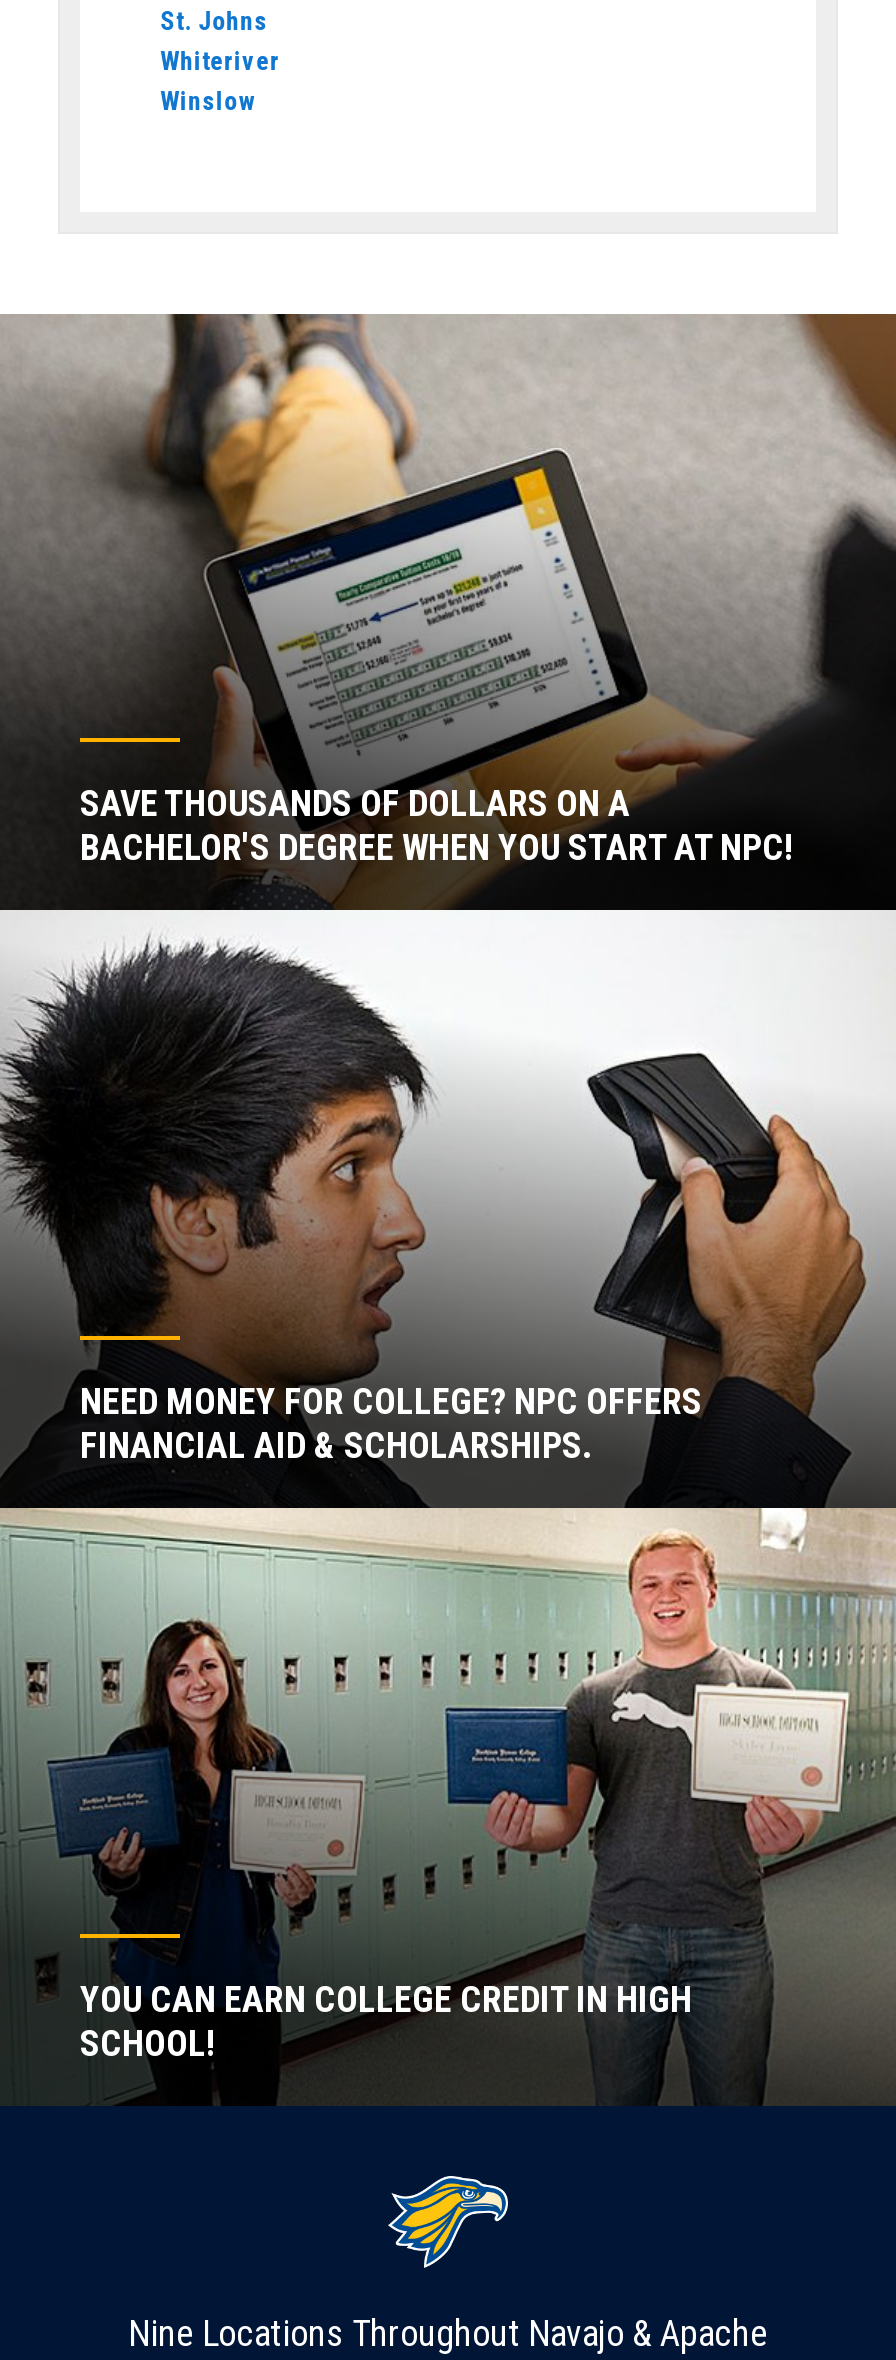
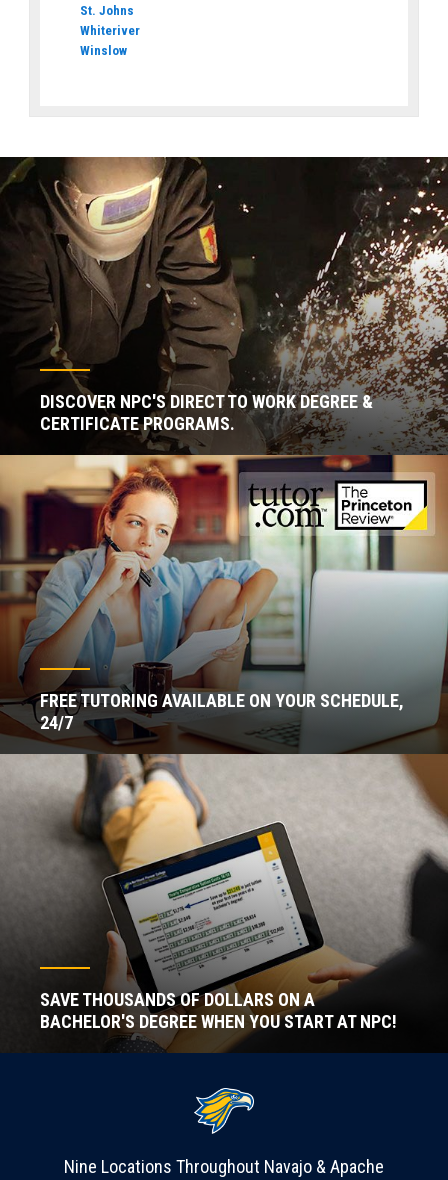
none -> [40,391,373,434] DISCOVER NPC'S DIRECT TO WORK DEGREE & | CERTIFICATE PROGRAMS.
none -> [40,690,404,733] FREE TUTORING AVAILABLE ON YOUR SCHEDULE, | 24/7
moved [0,310,896,910] -> [0,752,448,1052]: [image] | SAVE THOUSANDS OF DOLLARS ON A | BACHELOR'S DEGREE WHEN YOU START AT NPC!
[6,908,890,2106] [image] -> [3,156,445,755] [image]
[80,1380,702,1466] NEED MONEY FOR COLLEGE? NPC OFFERS | FINANCIAL AID & SCHOLARSHIPS. -> none
[80,1977,692,2063] YOU CAN EARN COLLEGE CREDIT IN HIGH | SCHOOL! -> none

